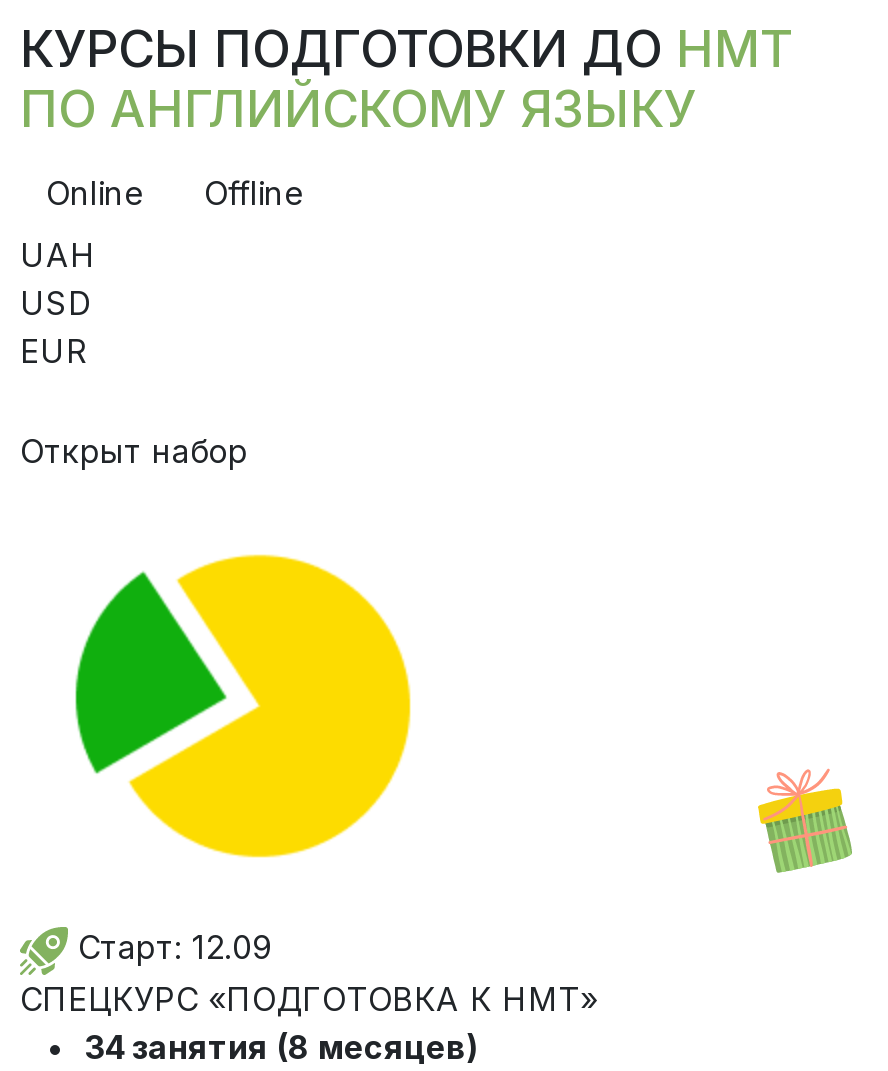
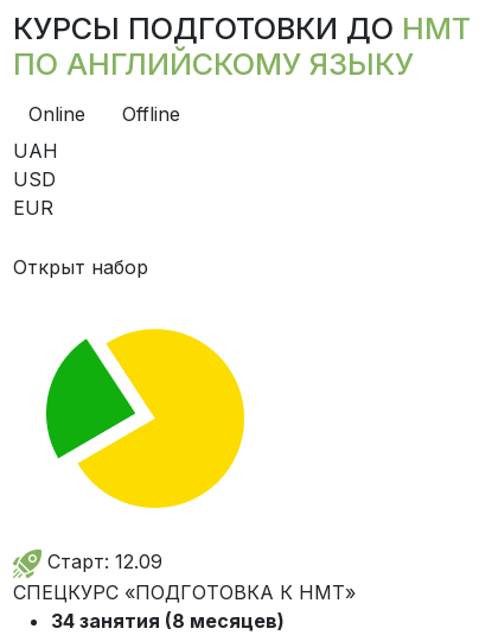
[756,769,854,875] [image] -> none

